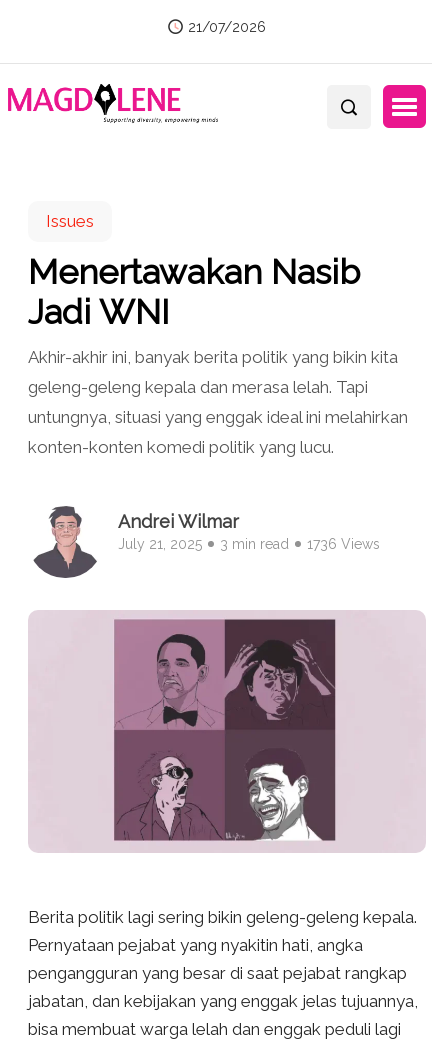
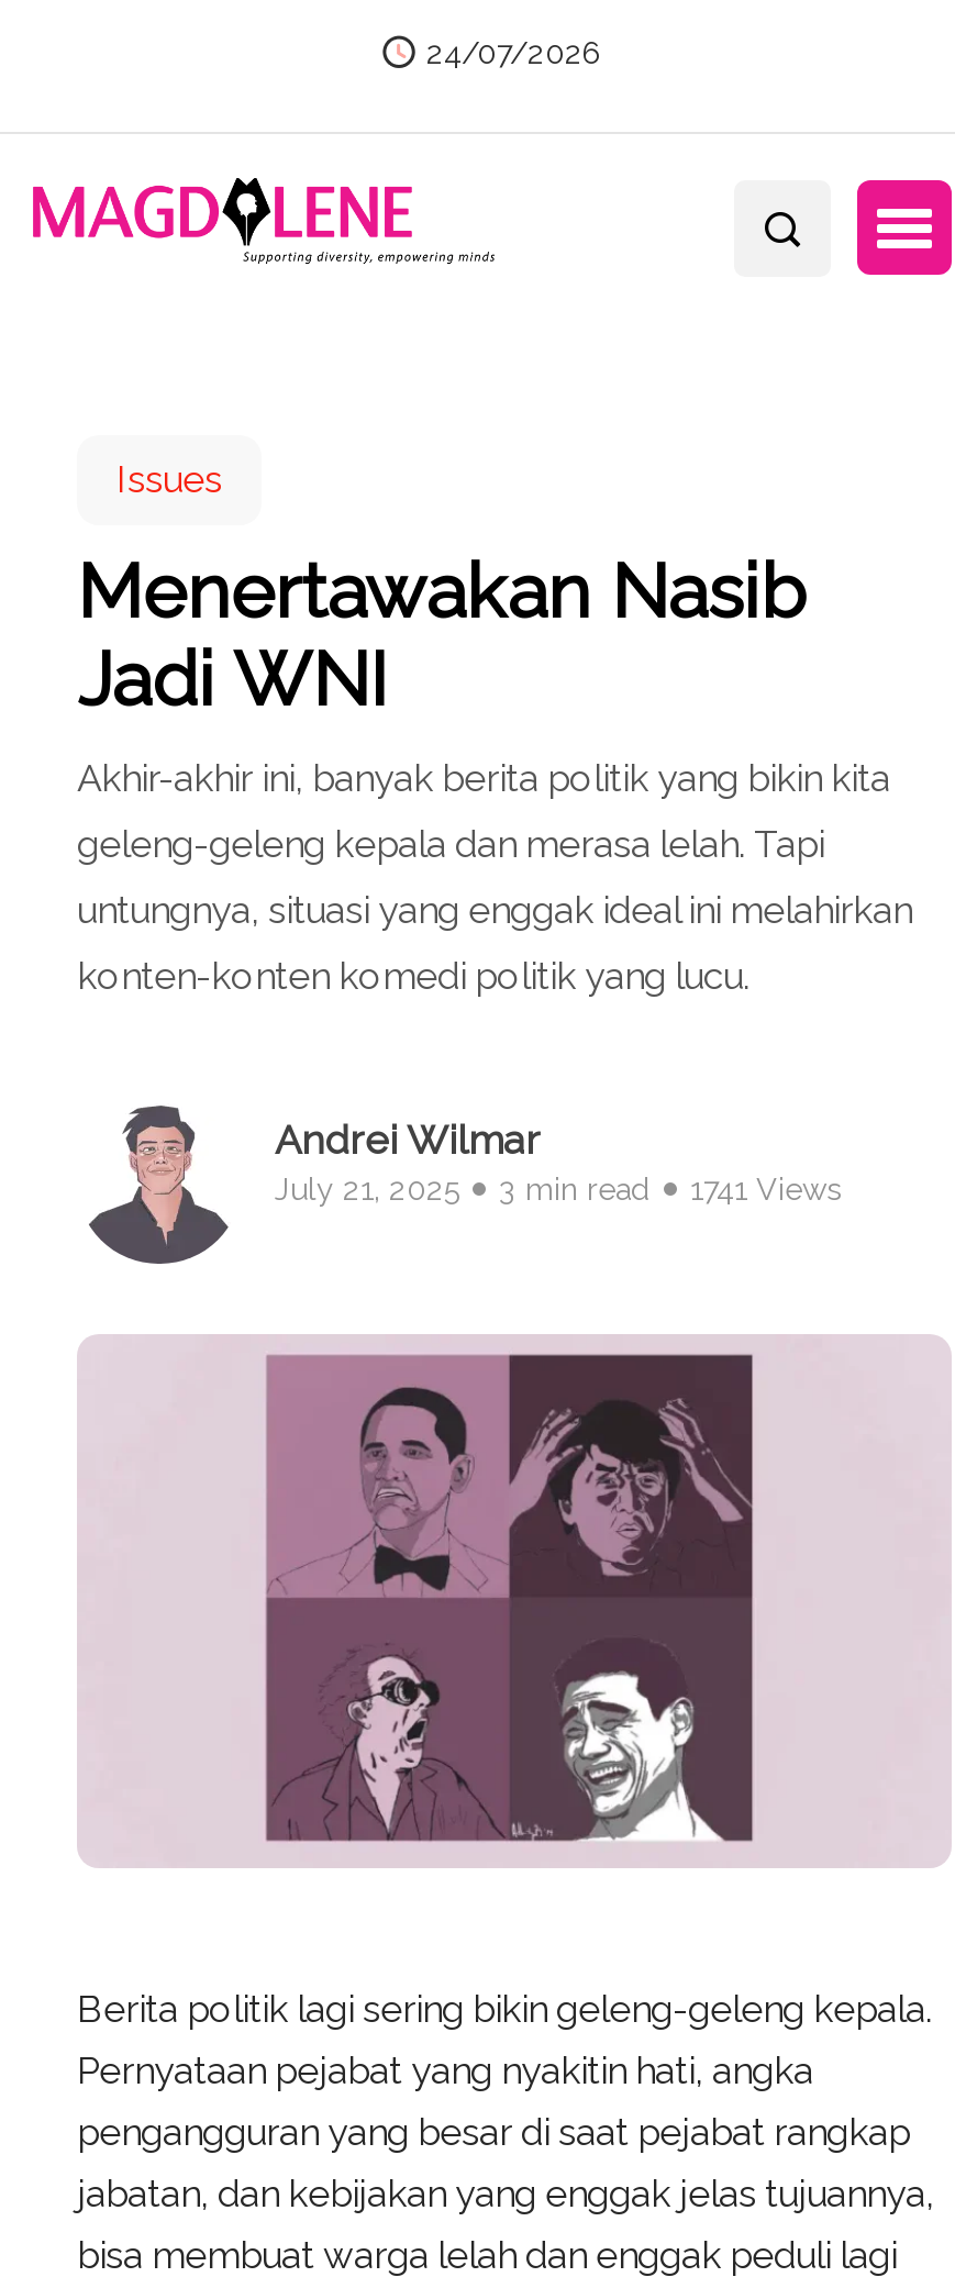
[188,19,266,35] 21/07/2026 -> [426,35,602,70] 24/07/2026
[118,536,380,552] July 21, 2025 3 min read 1736 Views -> [275,1171,842,1206] July 21, 2025 3 min read 1741 Views

